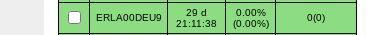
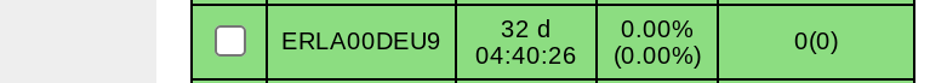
[186,7,207,18] 29 d -> [501,16,552,42] 32 d
[176,18,268,29] 21:11:38 (0.00%) -> [475,42,701,69] 04:40:26 (0.00%)

